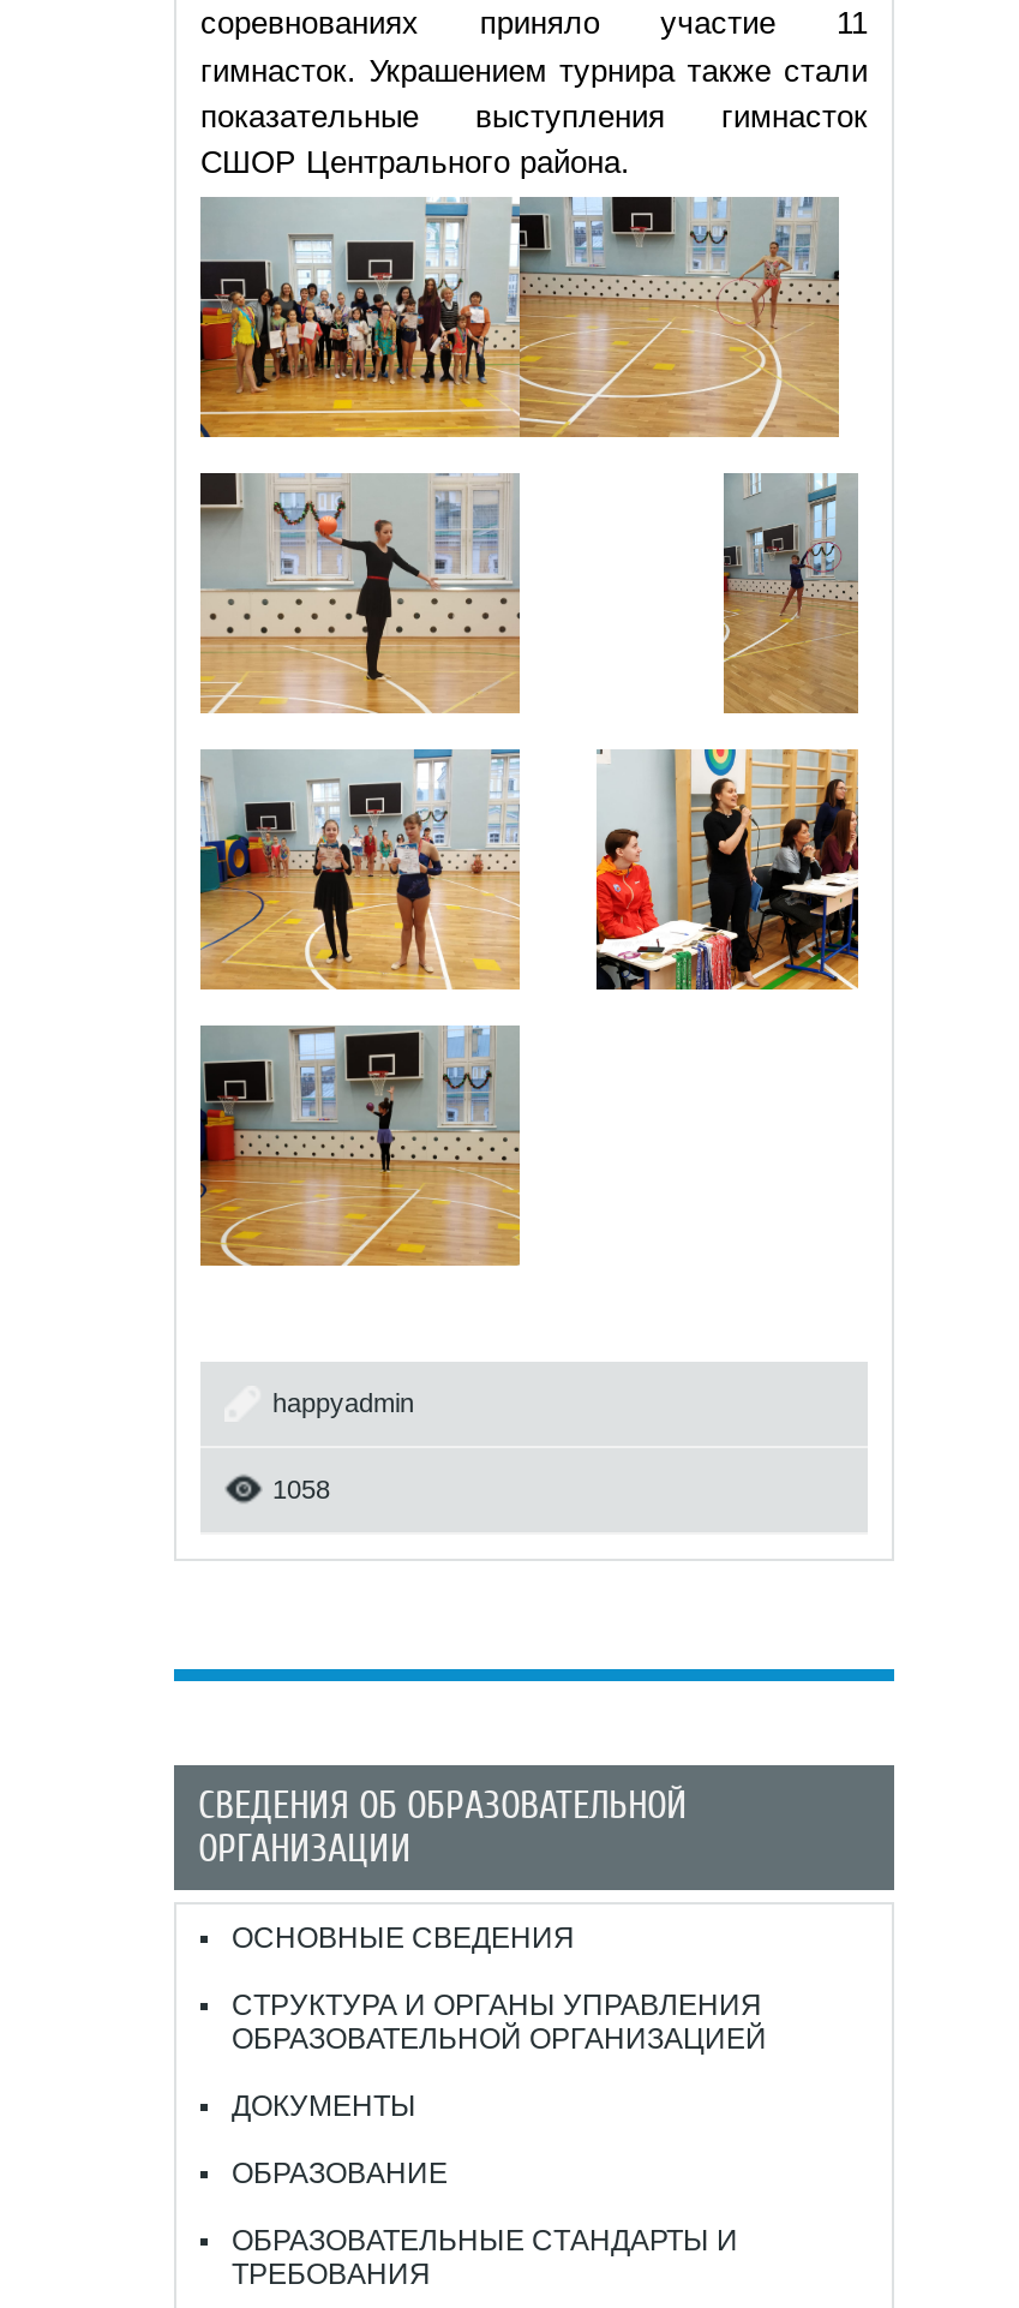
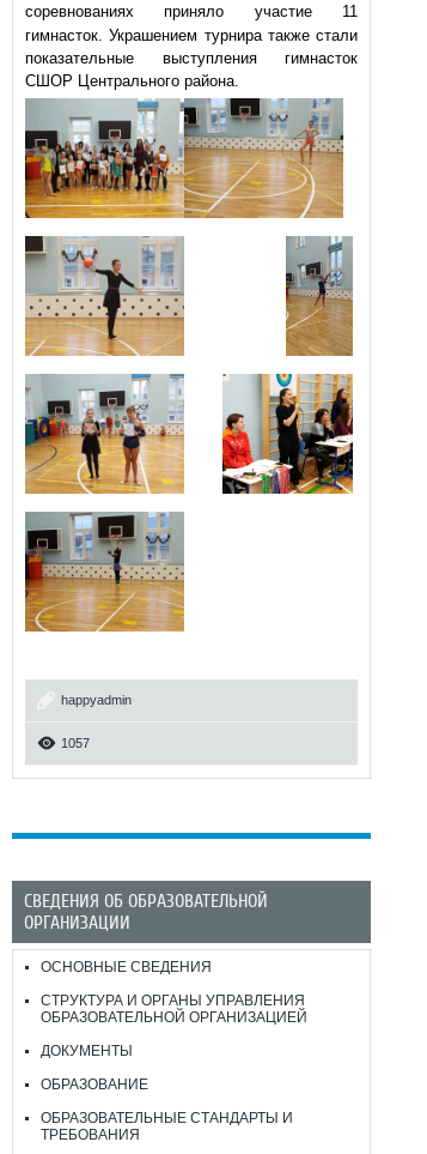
[272,1475,330,1503] 1058 -> [61,736,90,750] 1057

